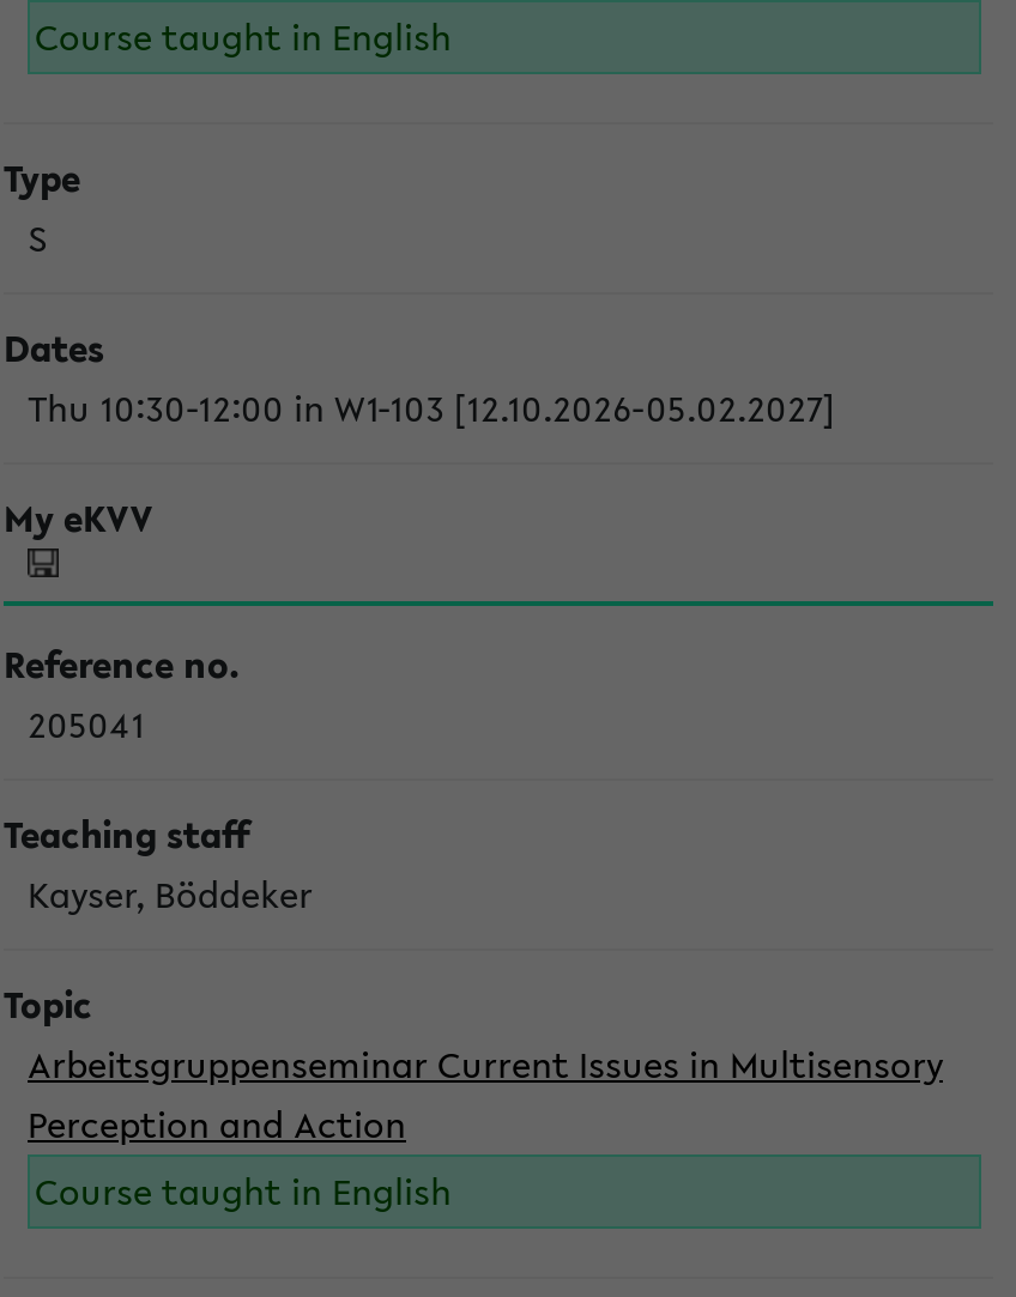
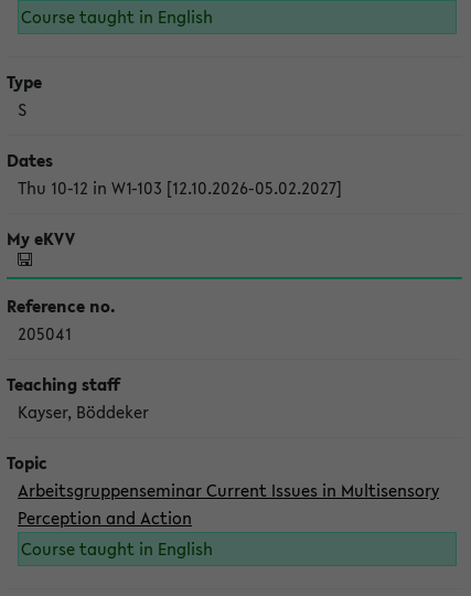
[28,381,835,434] Thu 10:30-12:00 in W1-103 [12.10.2026-05.02.2027] -> [18,175,342,200] Thu 10-12 in W1-103 [12.10.2026-05.02.2027]

